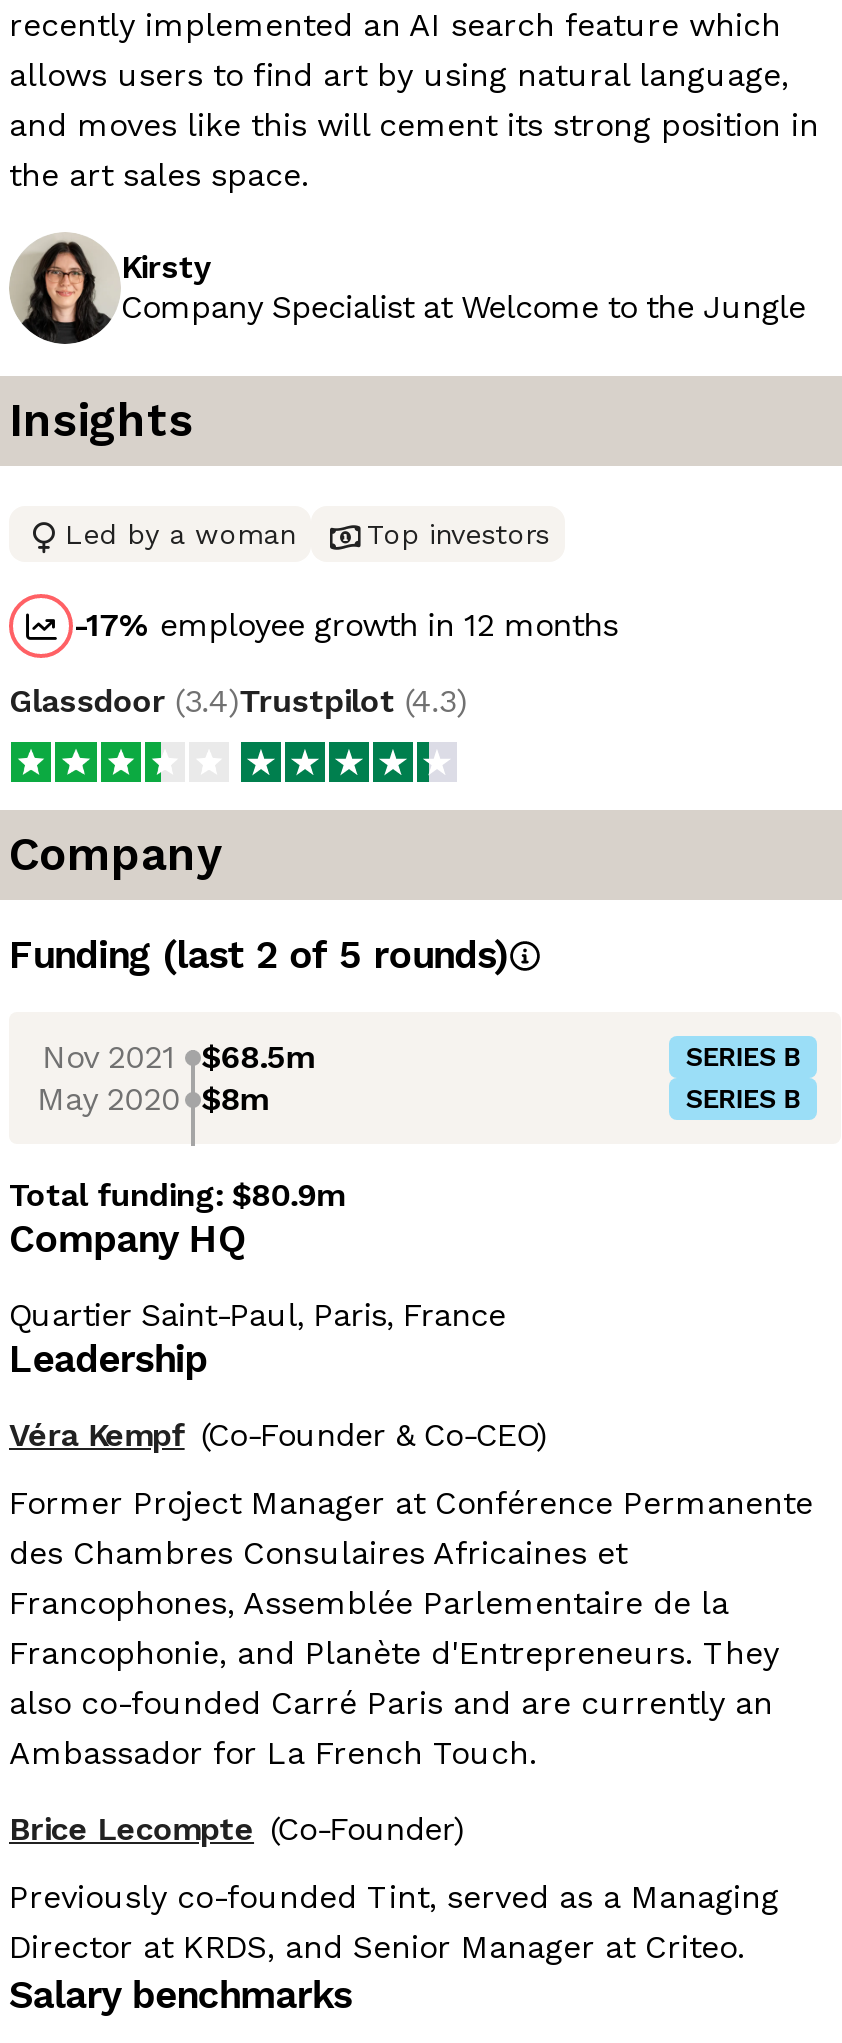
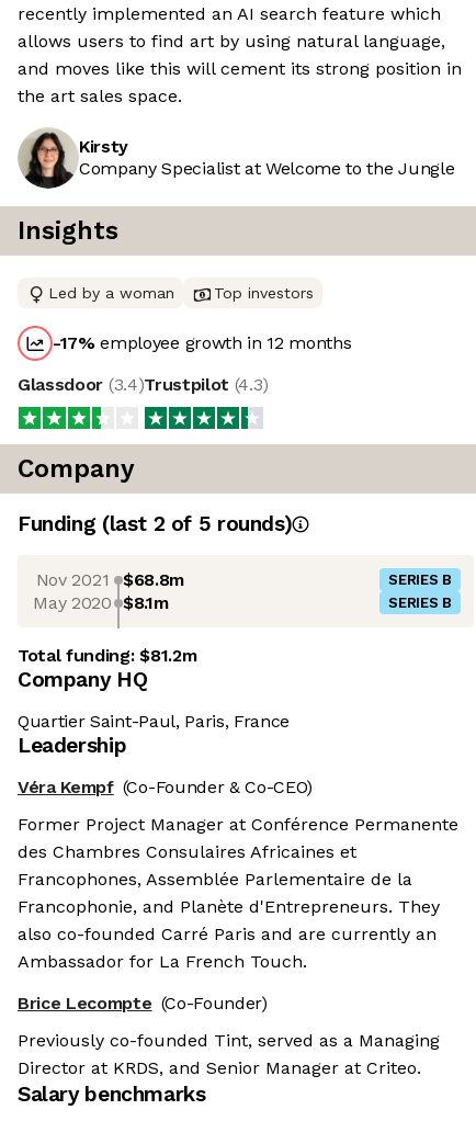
[43,1037,313,1075] Nov 2021 $68.5m -> [36,569,184,590] Nov 2021 $68.8m
[38,1079,267,1117] May 2020 $8m -> [33,592,168,613] May 2020 $8.1m
[9,1176,344,1214] Total funding: $80.9m -> [18,645,197,666] Total funding: $81.2m

